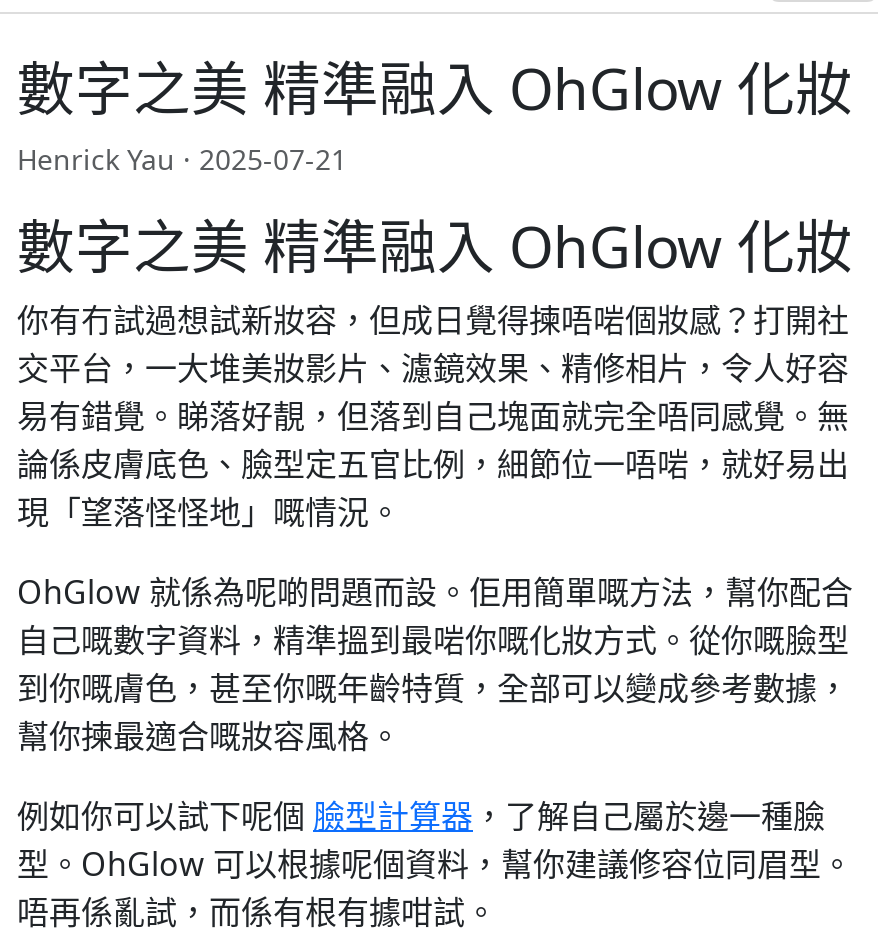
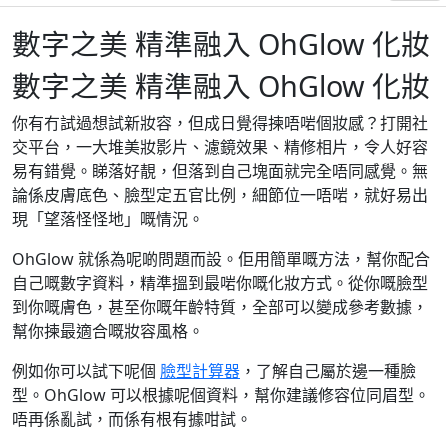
[17,140,347,178] Henrick Yau · 2025-07-21 -> none

